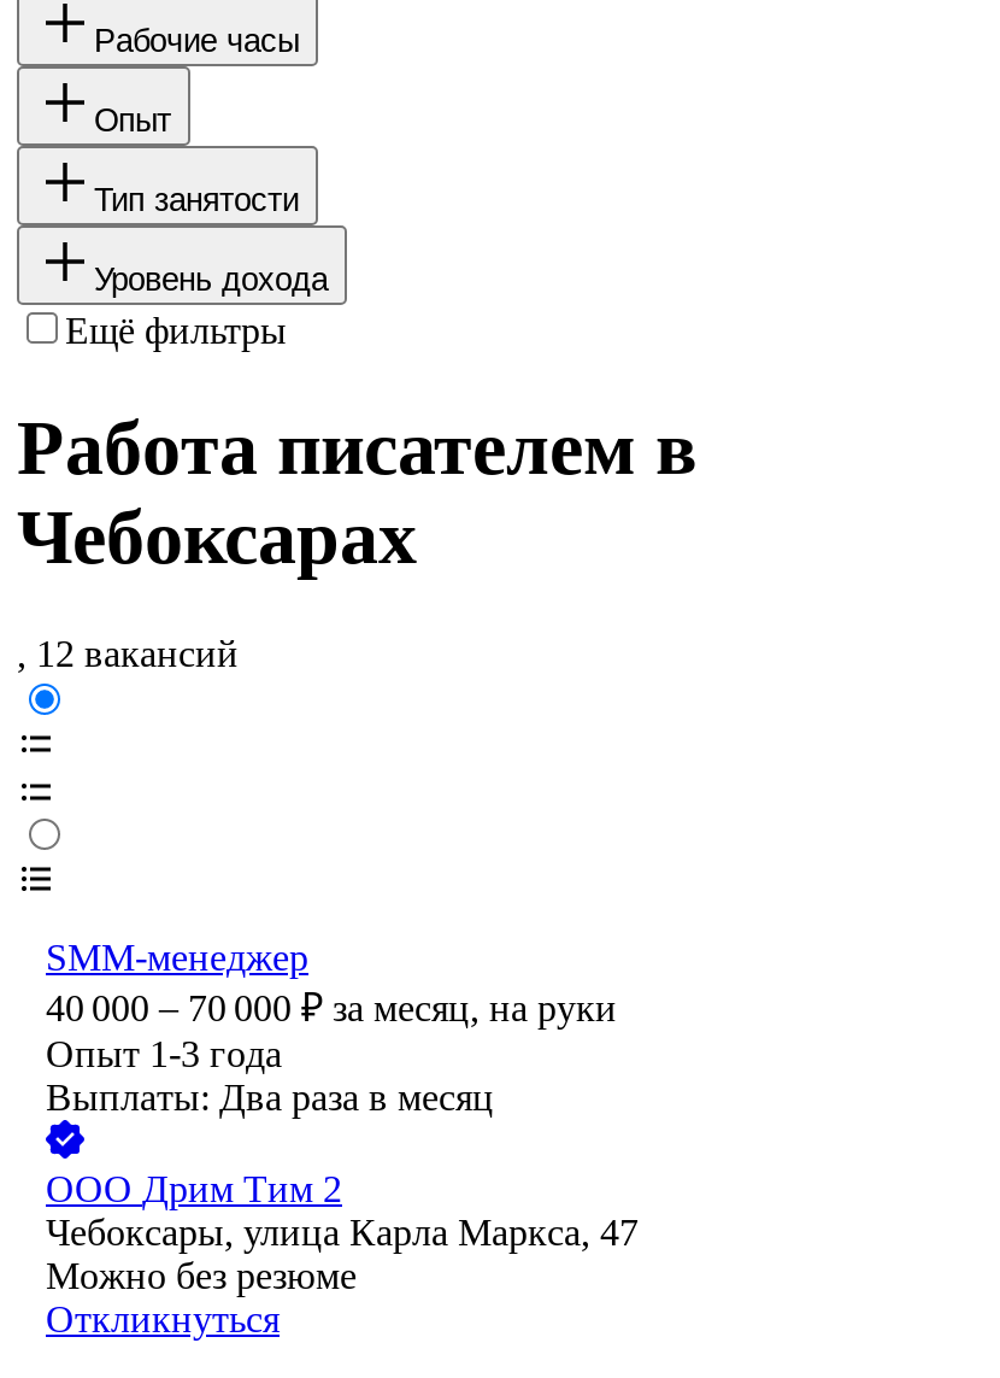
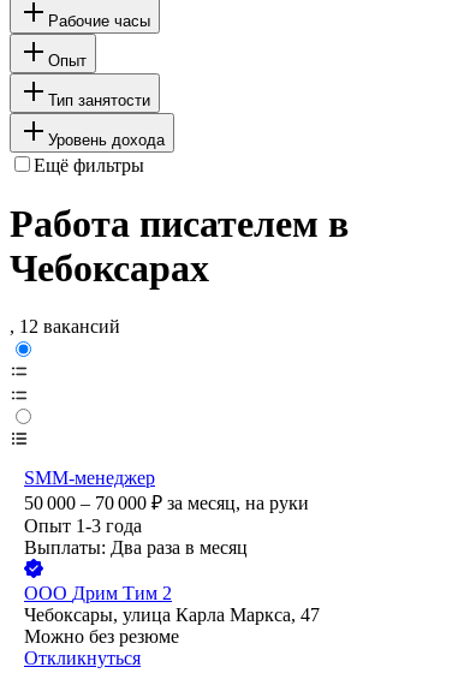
[46,989,617,1030] 40 000 – 70 000 ₽ за месяц, на руки -> [24,493,309,514] 50 000 – 70 000 ₽ за месяц, на руки

